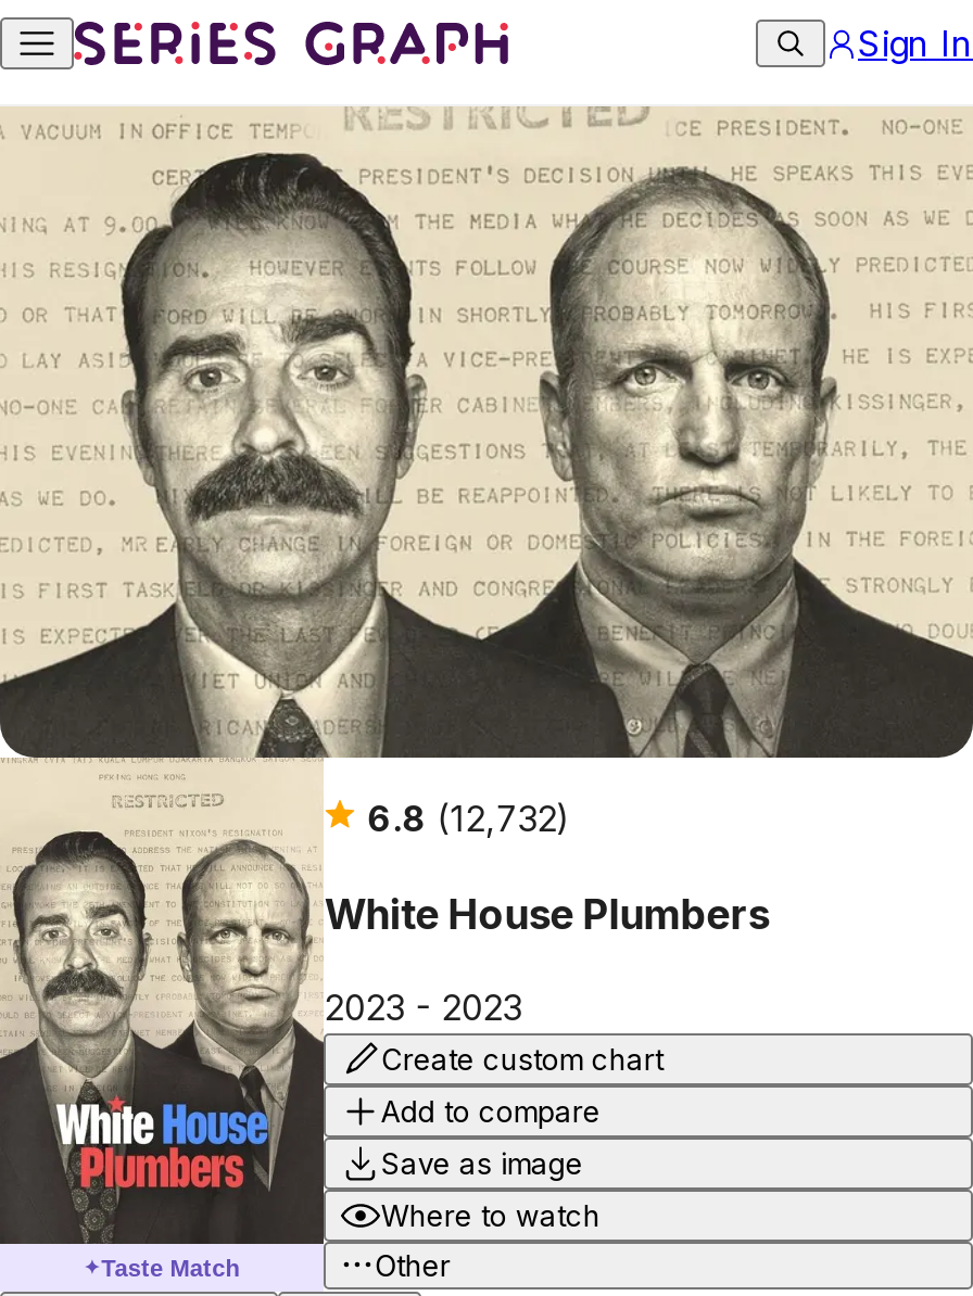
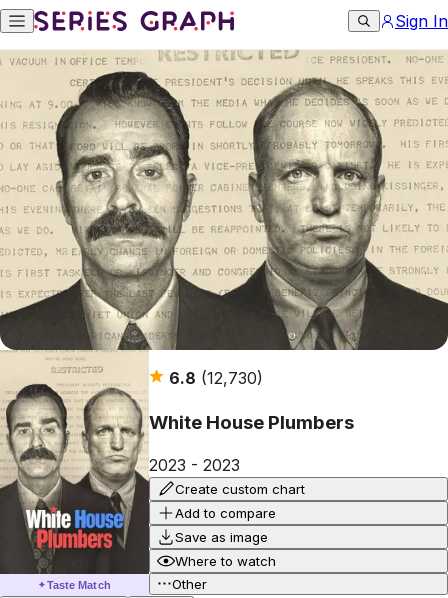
[368,797,570,840] 6.8 (12,732) -> [169,368,263,388] 6.8 (12,730)

